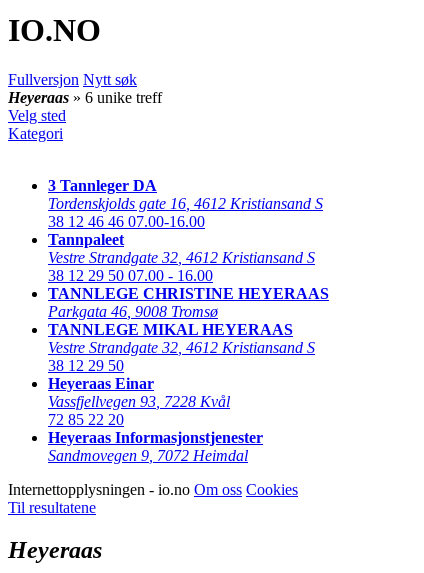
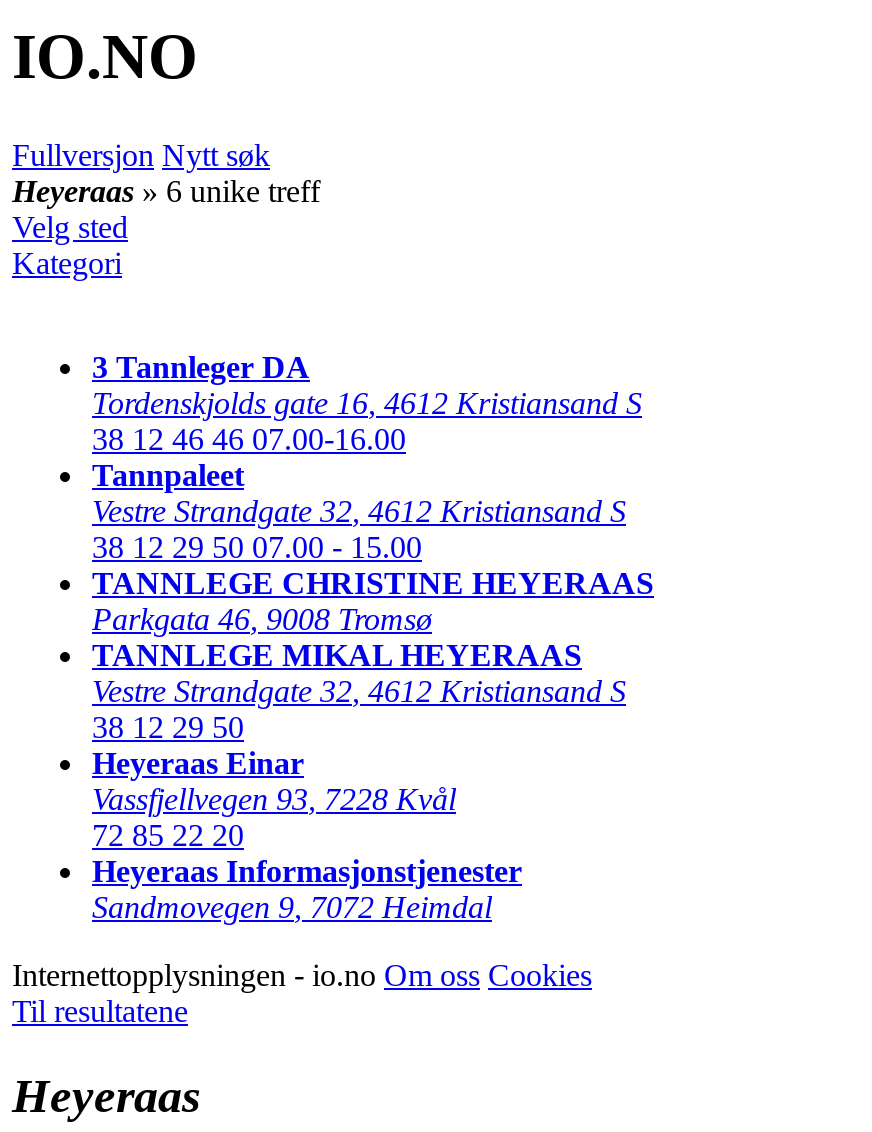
[48,267,213,284] 38 12 29 50 07.00 - 16.00 -> [92,530,422,564] 38 12 29 50 07.00 - 15.00

